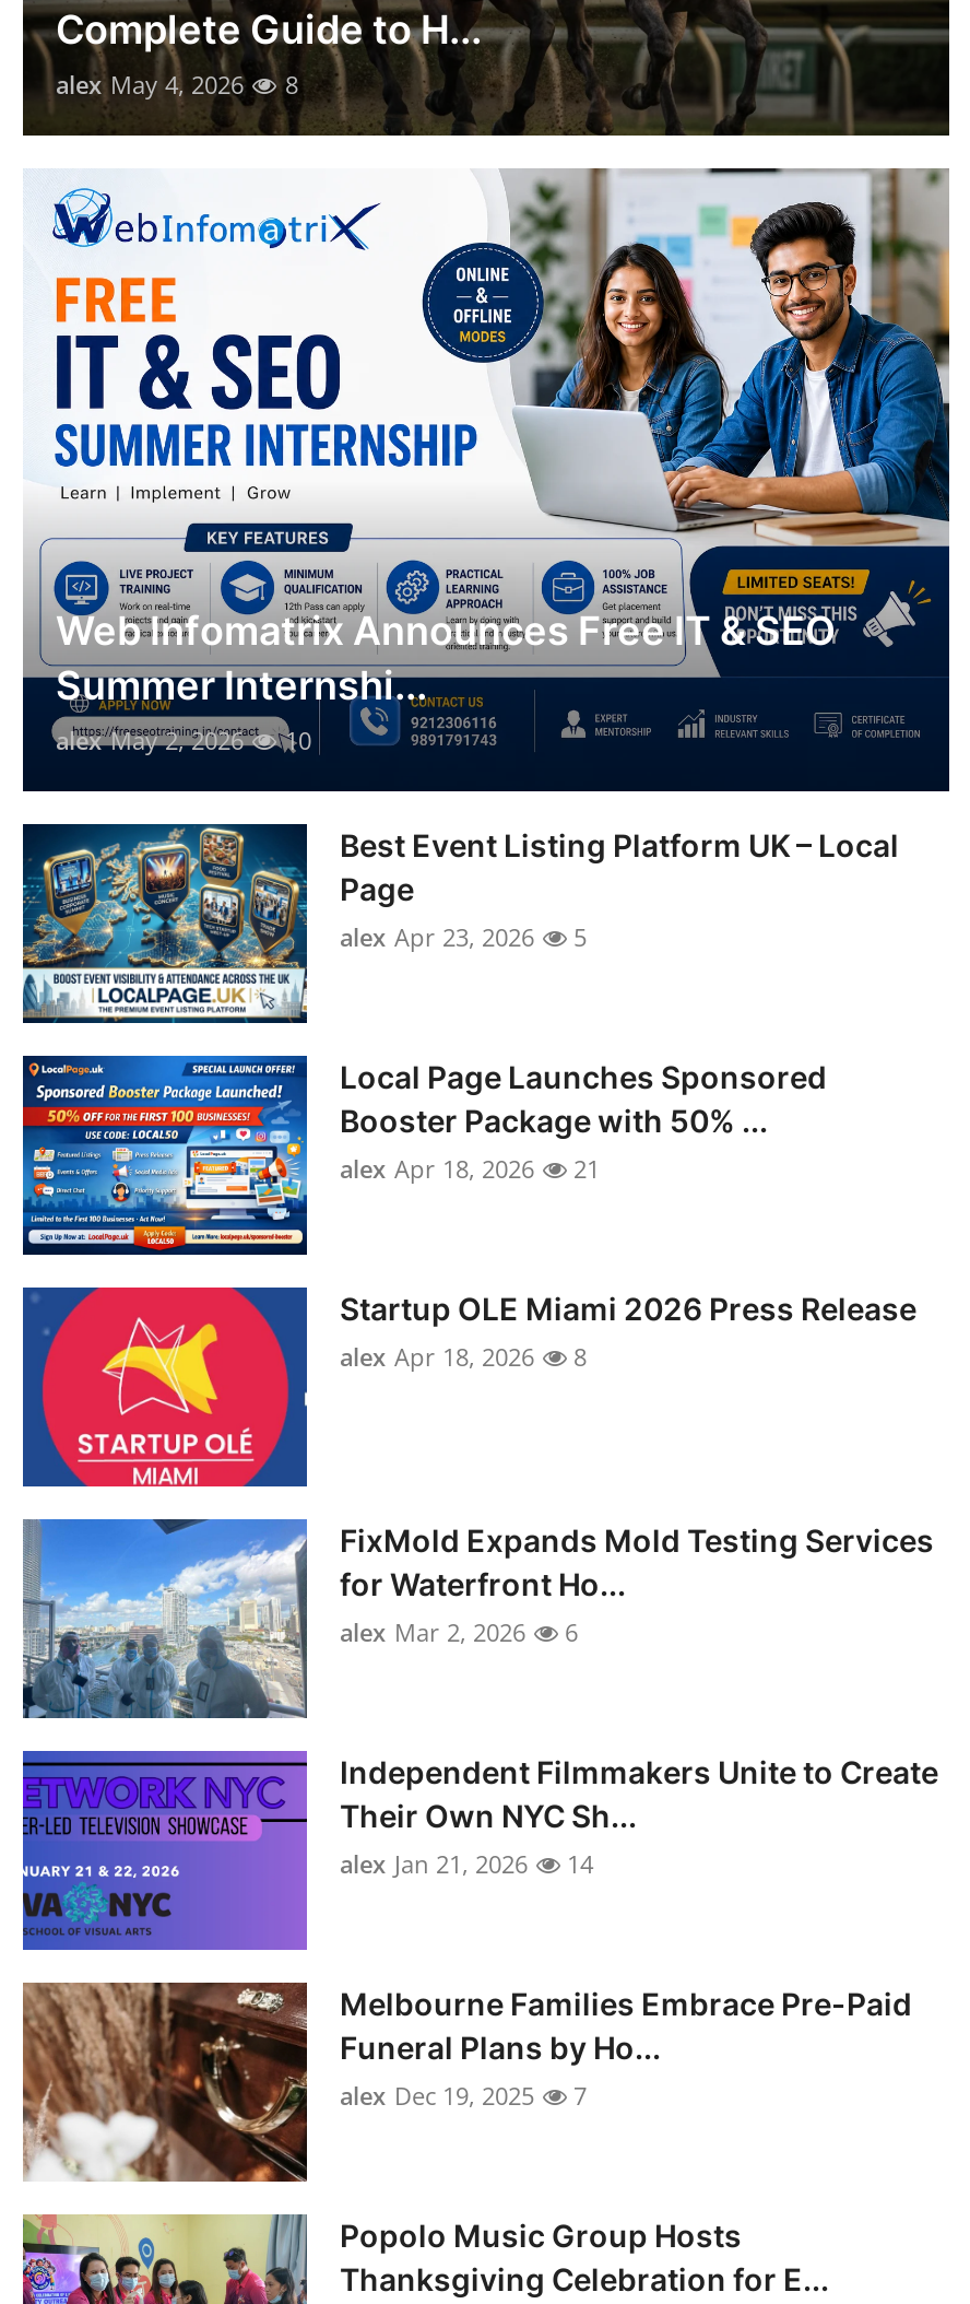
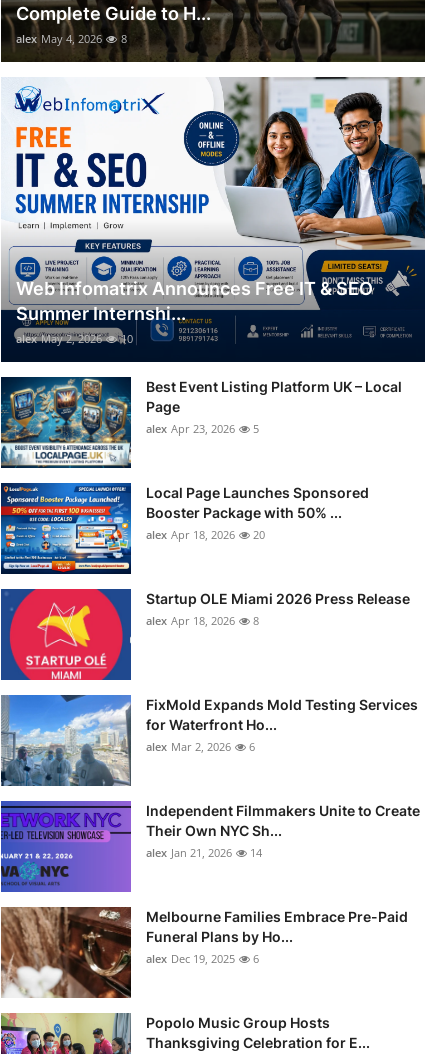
[340,1151,600,1184] alex Apr 18, 2026 21 -> [146,526,265,541] alex Apr 18, 2026 20
[340,2078,587,2111] alex Dec 19, 2025 7 -> [146,950,259,965] alex Dec 19, 2025 6

